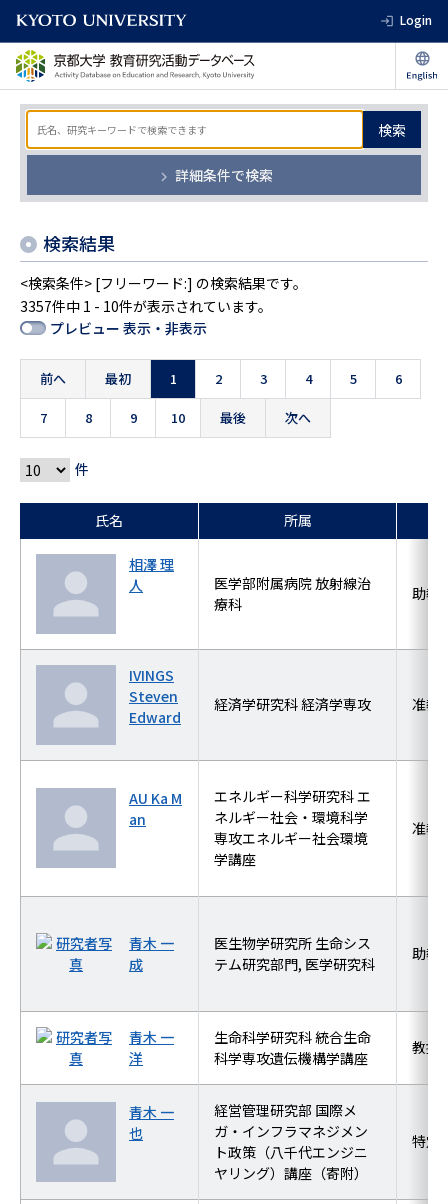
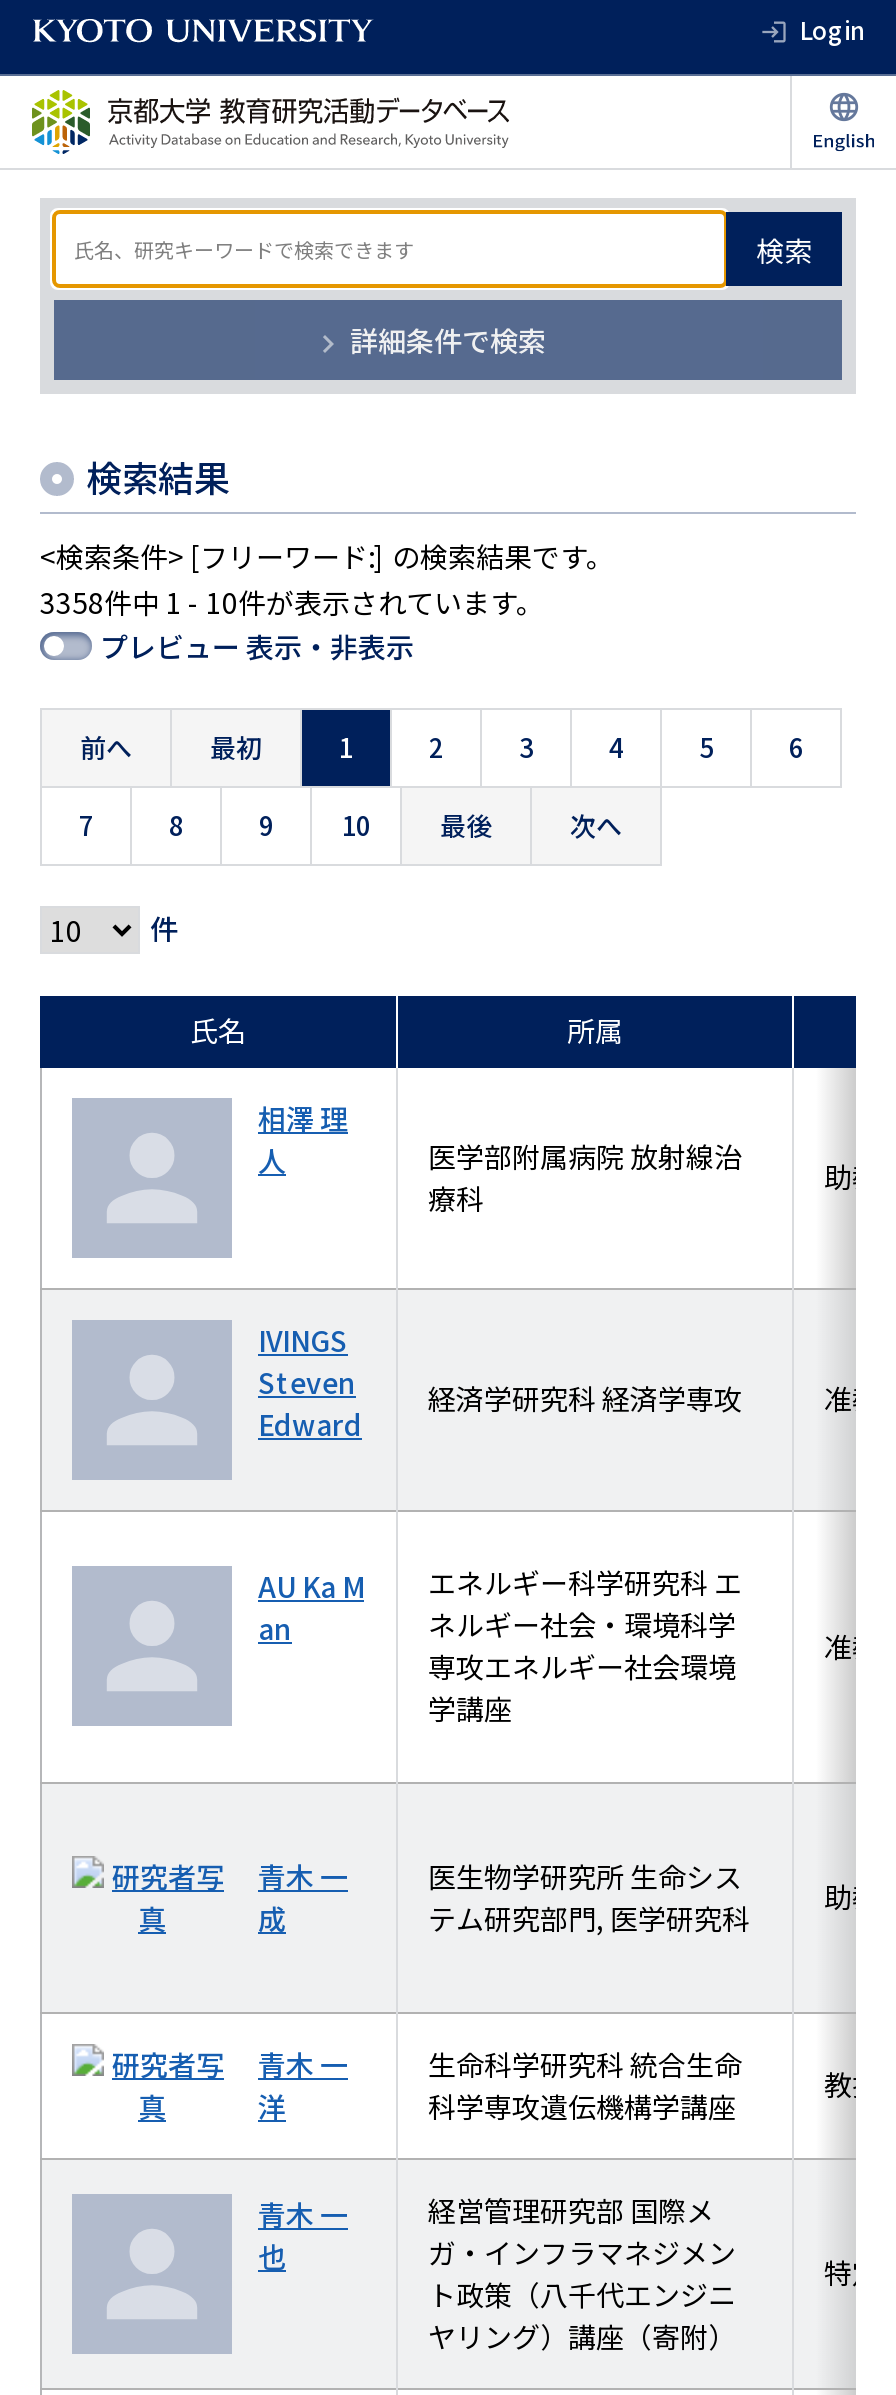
[20,296,272,316] 3357件中 1 - 10件が表示されています。 -> [40,582,544,622] 3358件中 1 - 10件が表示されています。

